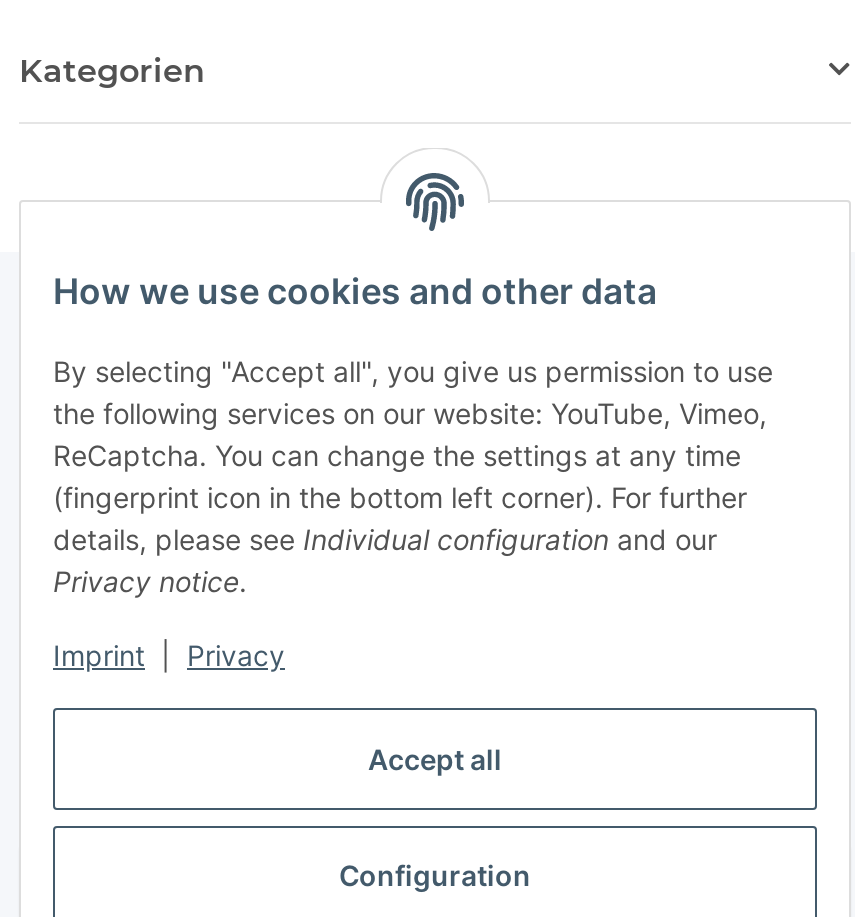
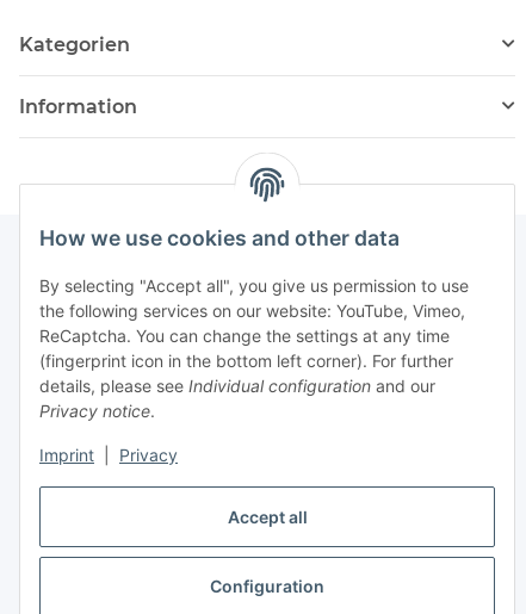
none -> [19,95,137,118] Information

